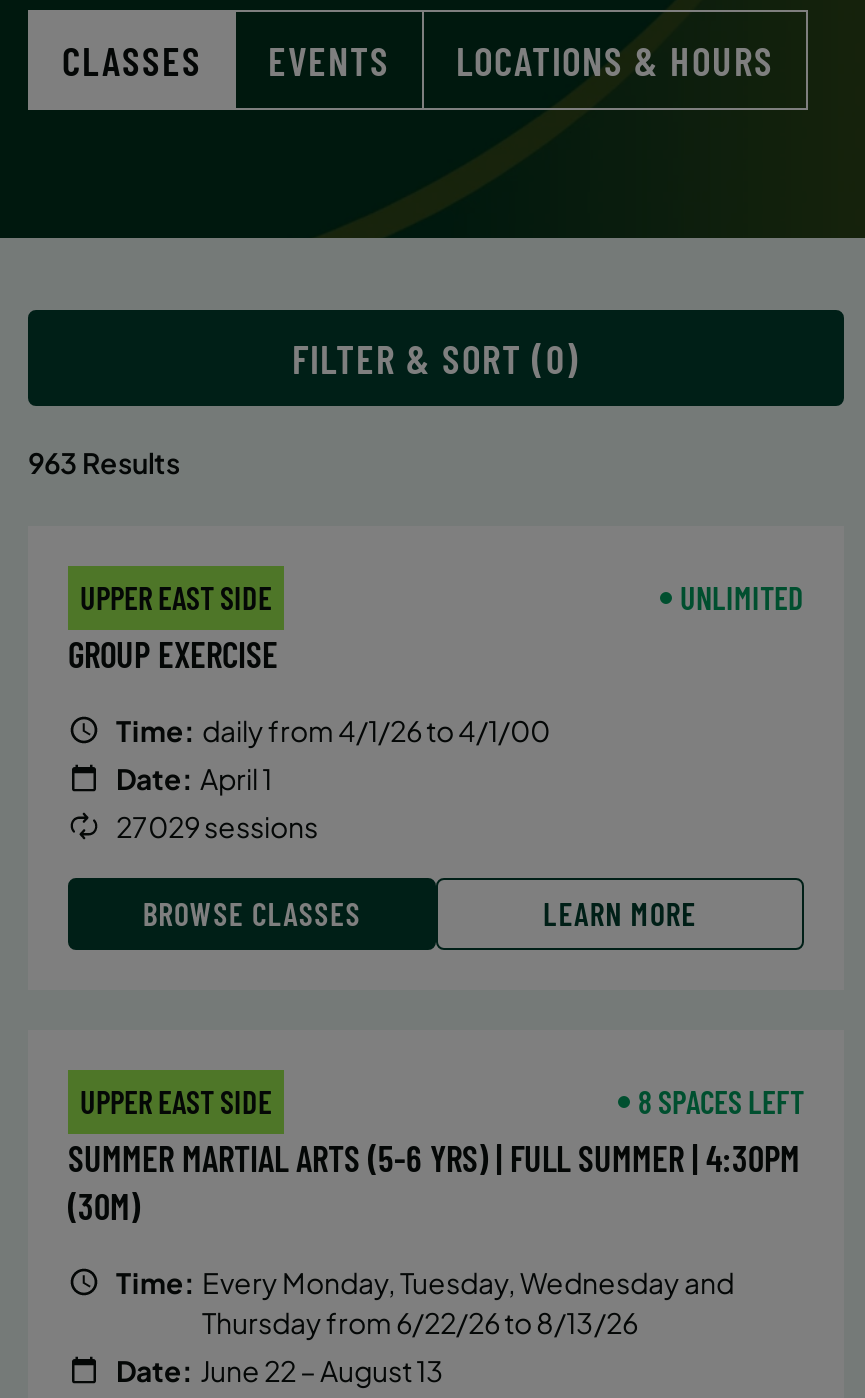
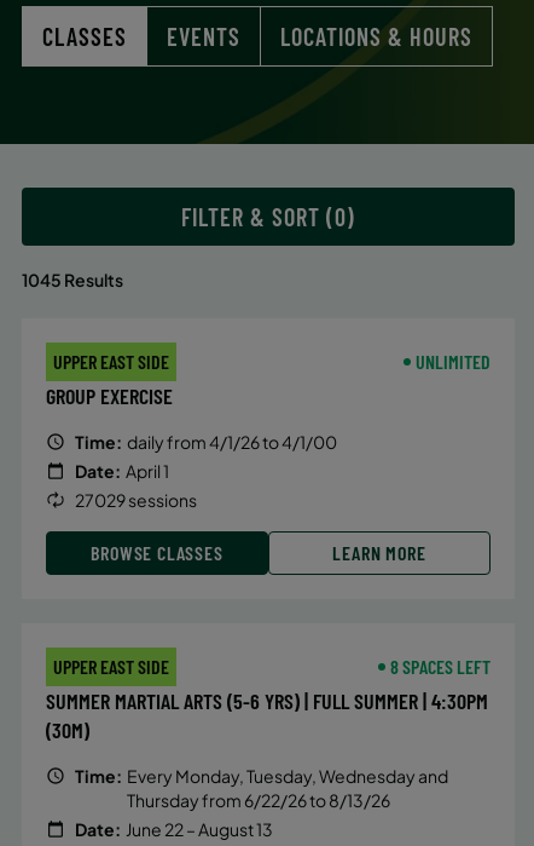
[28,444,180,480] 963 Results -> [22,269,123,290] 1045 Results

